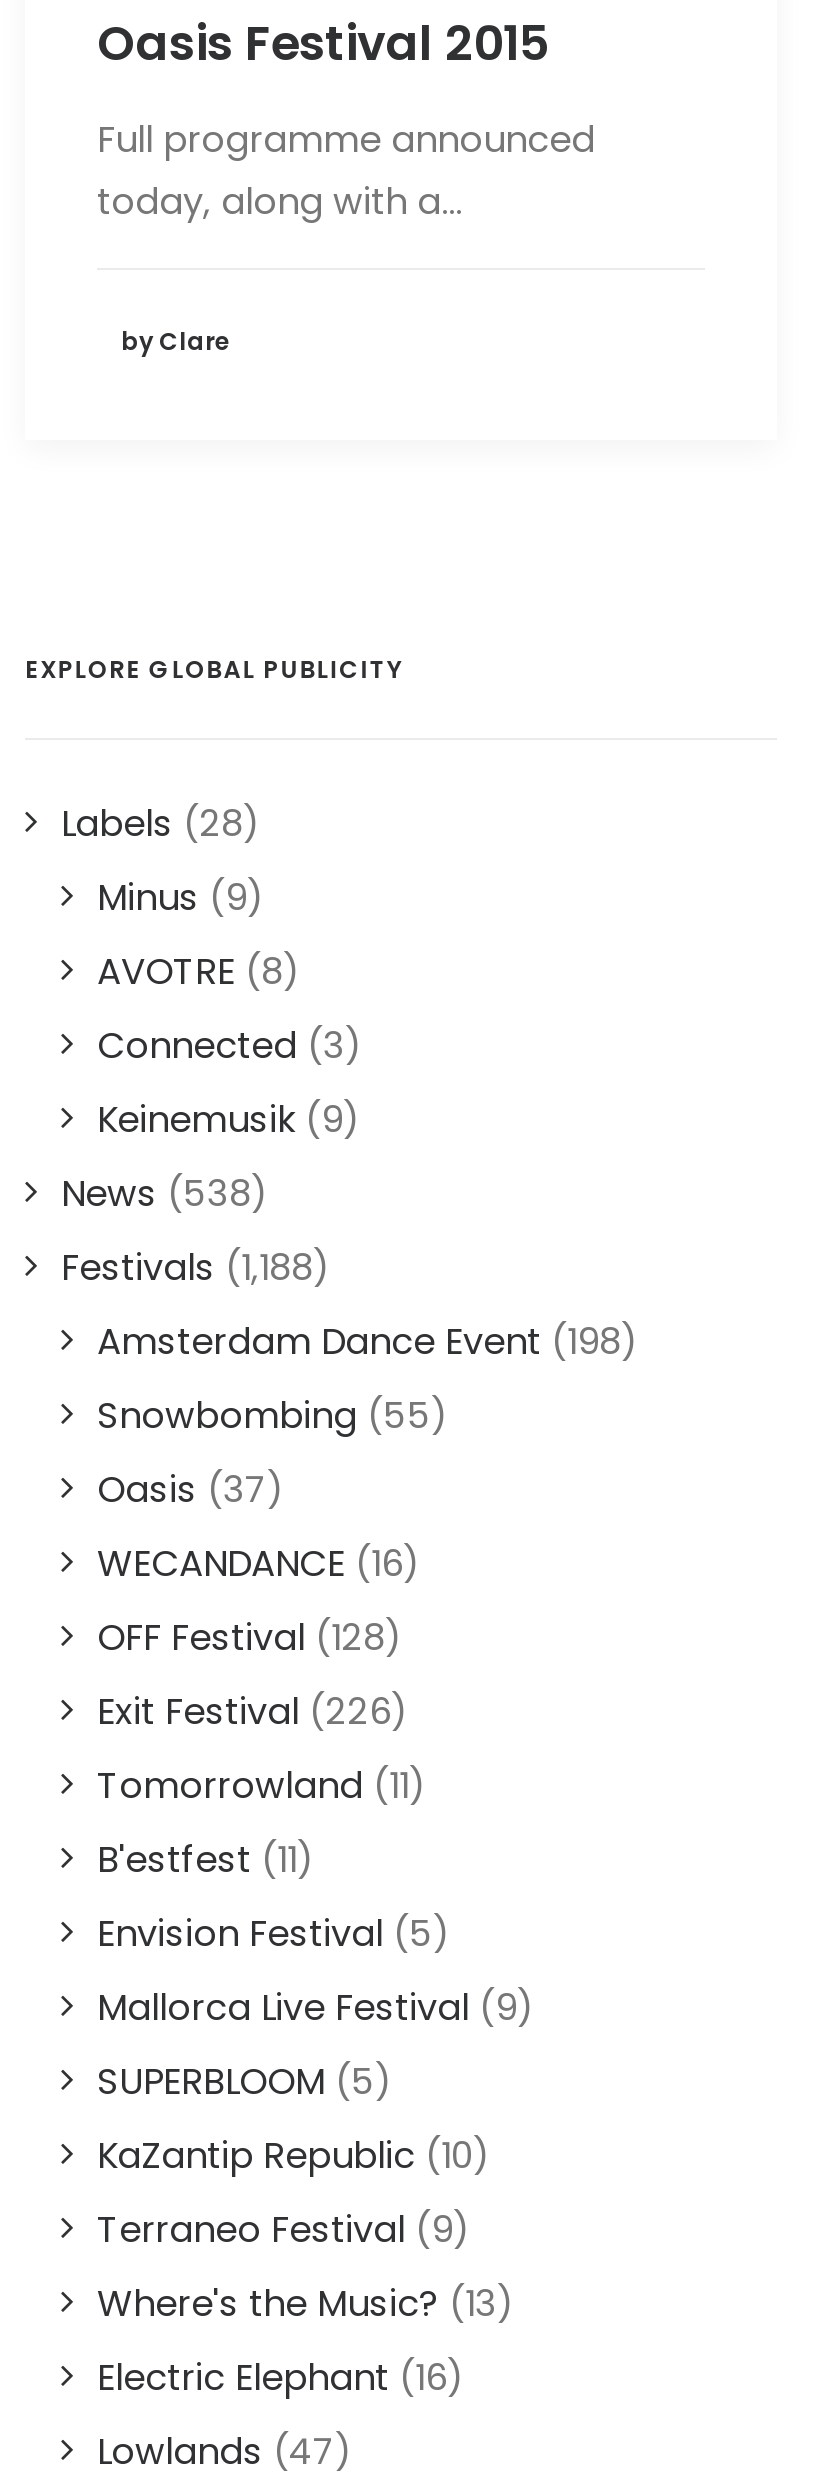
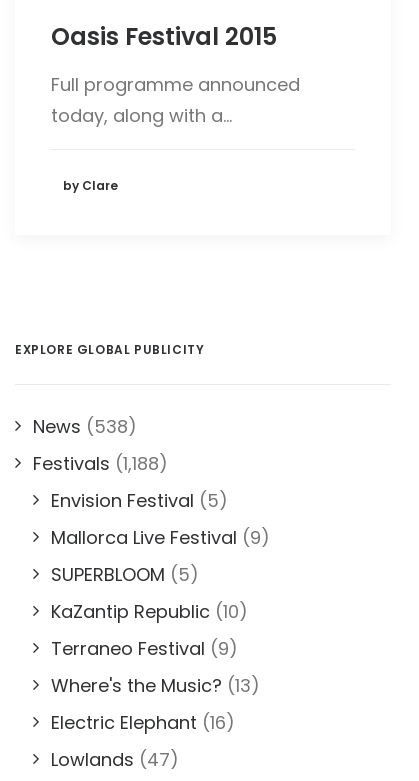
[61,798,363,1144] Labels (28) | Minus (9) | AVOTRE (8) | Connected (3) | Keinemusik (9) -> none
[97,1316,639,1884] Amsterdam Dance Event (198) | Snowbombing (55) | Oasis (37) | WECANDANCE (16) | OFF Festival (128) | Exit Festival (226) | Tomorrowland (11) | B'estfest (11) -> none

